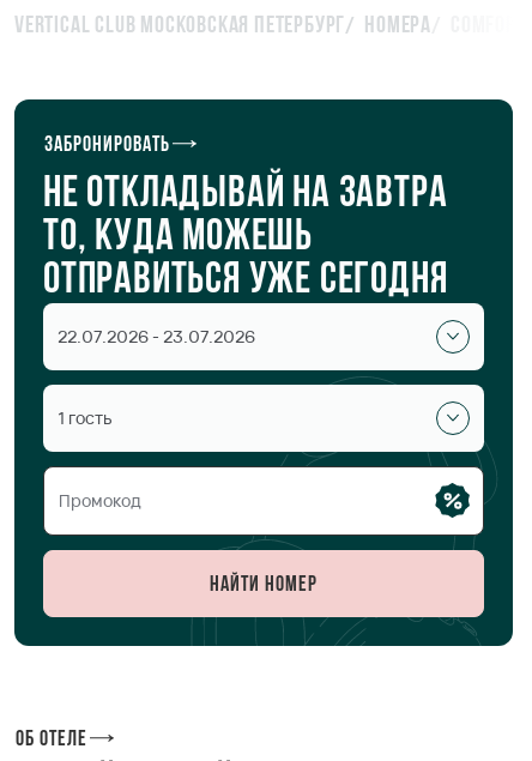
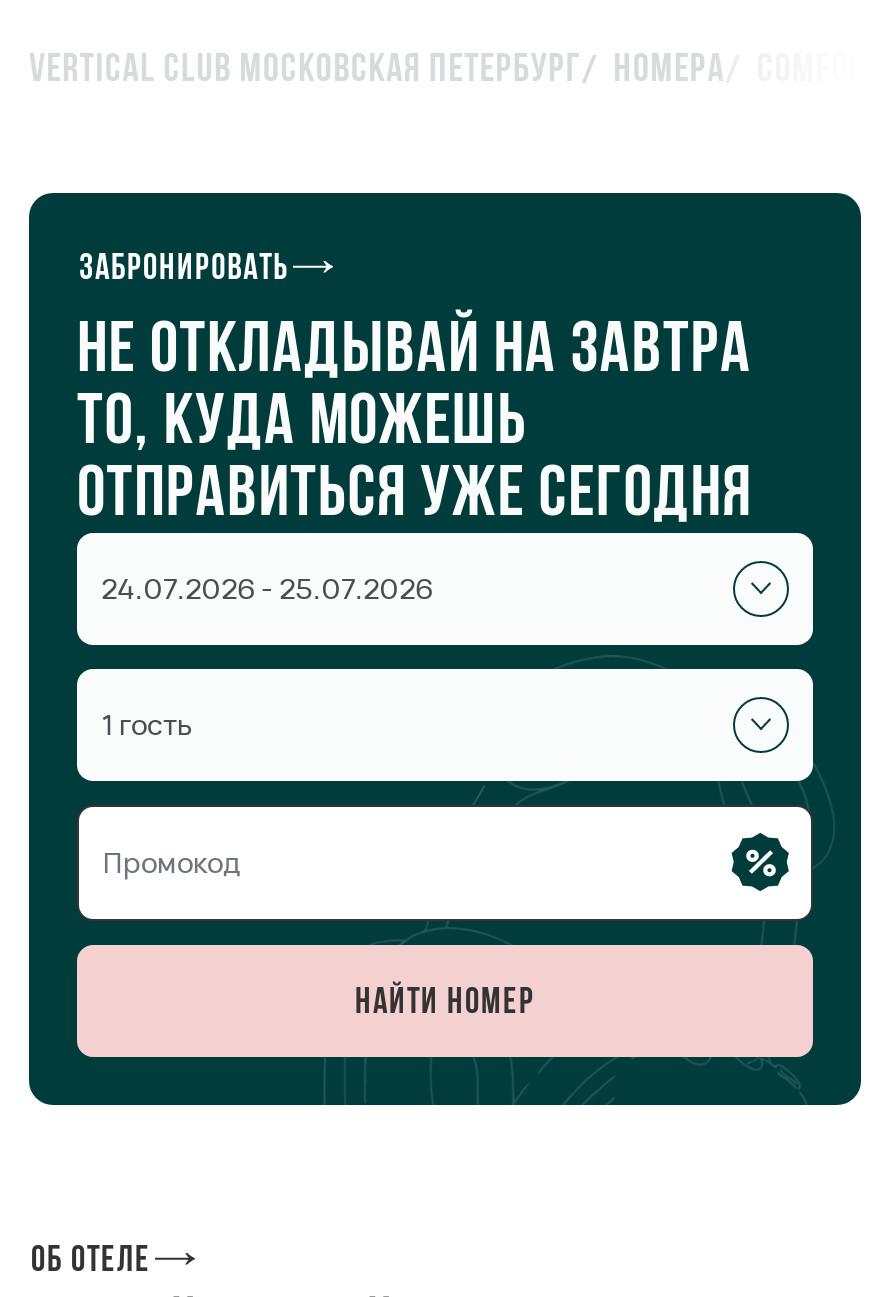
[58,325,255,348] 22.07.2026 - 23.07.2026 -> [101,569,433,607] 24.07.2026 - 25.07.2026

